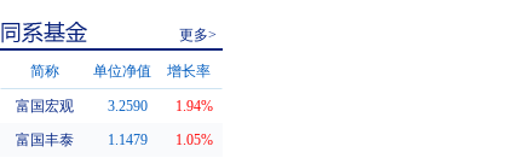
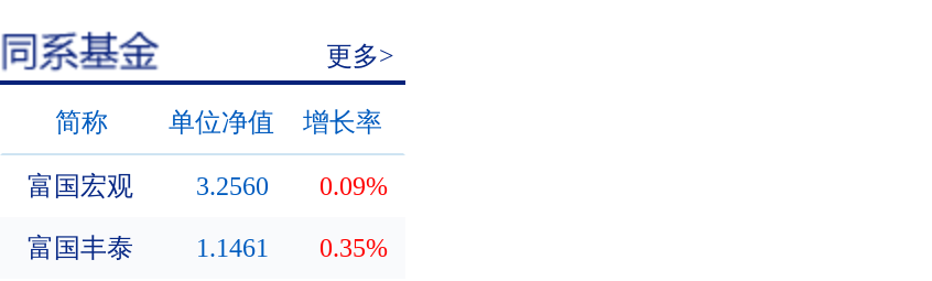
[108,98,148,115] 3.2590 -> [196,171,269,202] 3.2560
[175,98,213,115] 1.94% -> [319,171,388,202] 0.09%
[108,131,148,148] 1.1479 -> [196,233,269,263] 1.1461
[175,131,213,148] 1.05% -> [319,233,388,263] 0.35%

